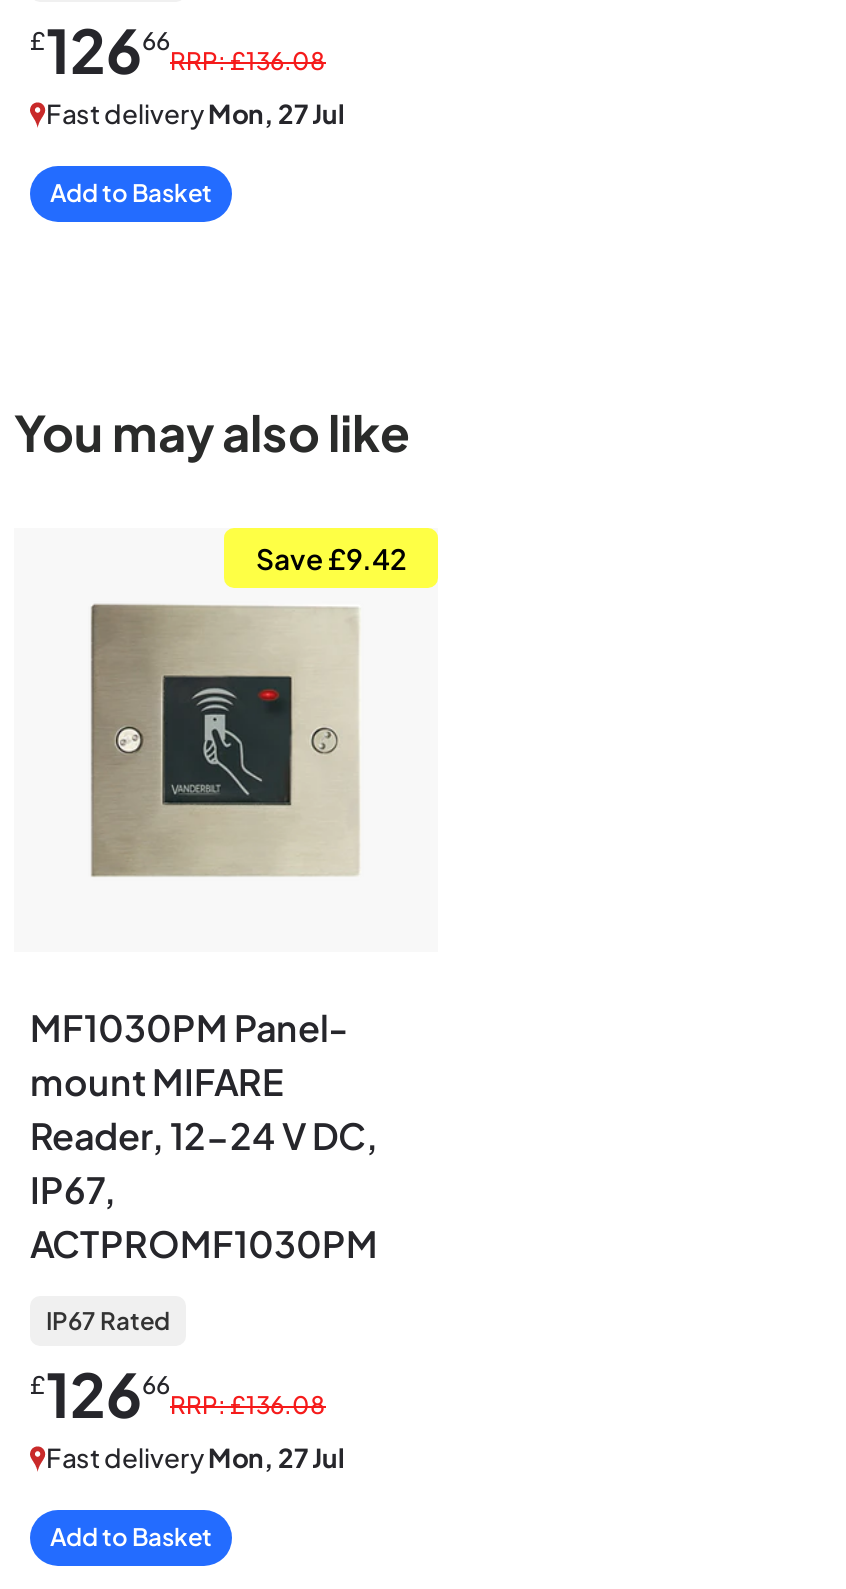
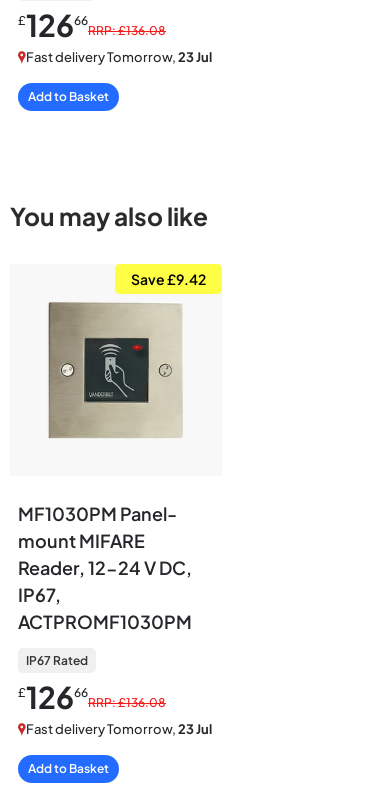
[46,97,344,129] Fast delivery Mon, 27 Jul -> [26,48,212,64] Fast delivery Tomorrow, 23 Jul
[46,1442,344,1474] Fast delivery Mon, 27 Jul -> [26,721,212,737] Fast delivery Tomorrow, 23 Jul

